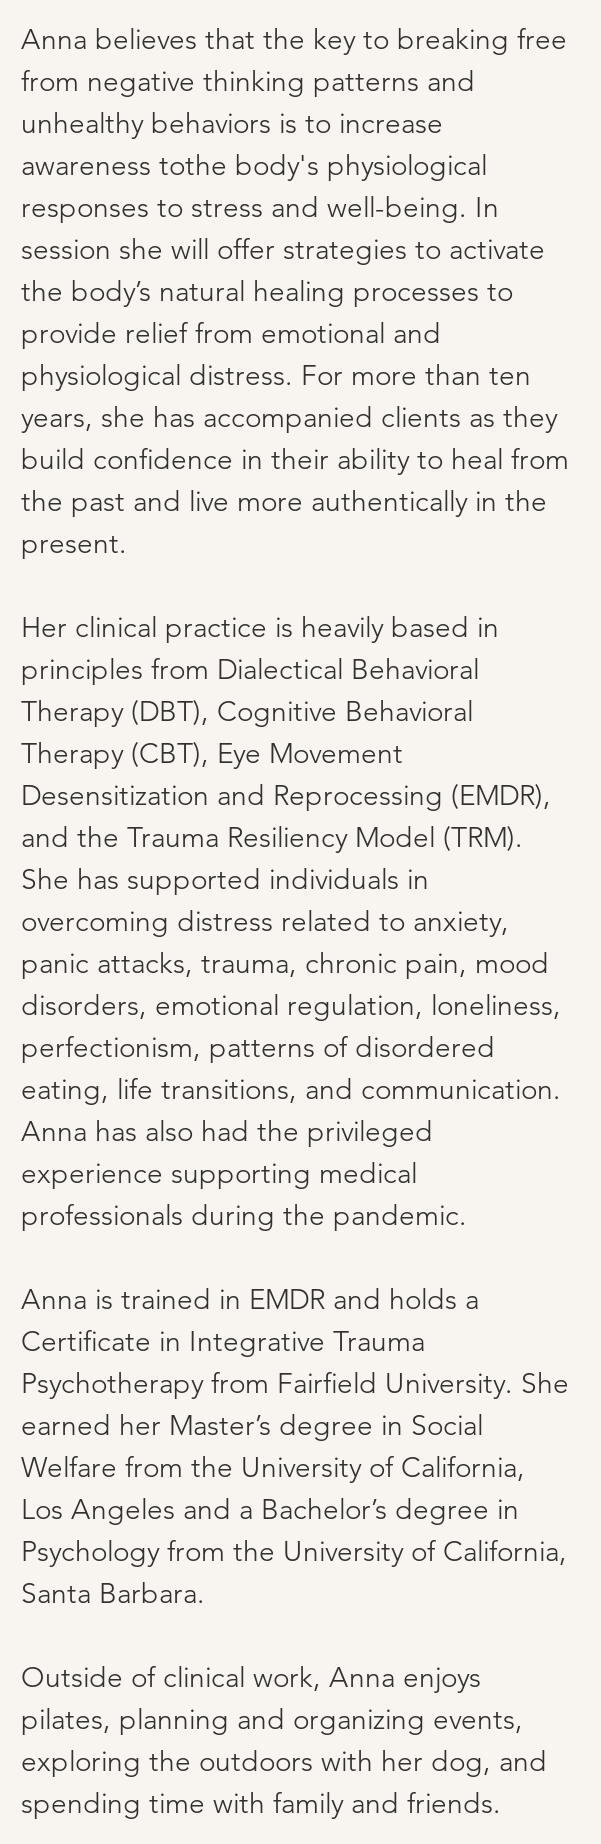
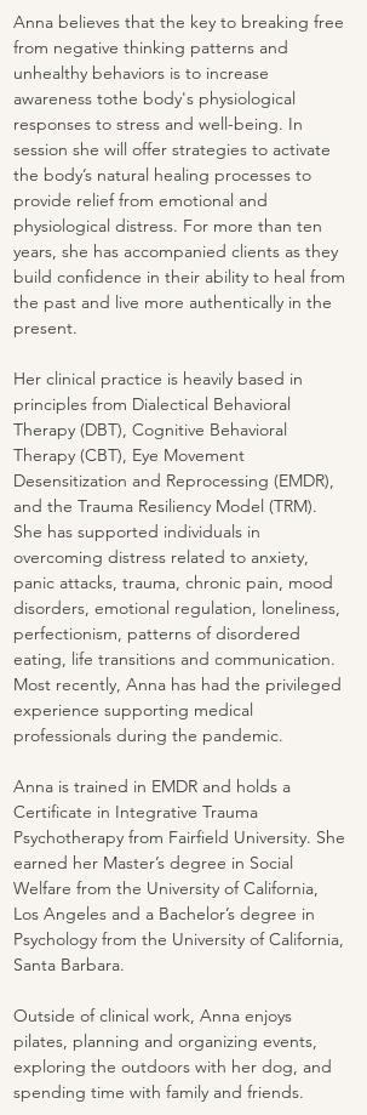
[21,1071,569,1149] eating, life transitions, and communication. | Anna has also had the privileged -> [13,648,346,695] eating, life transitions and communication. | Most recently, Anna has had the privileged

